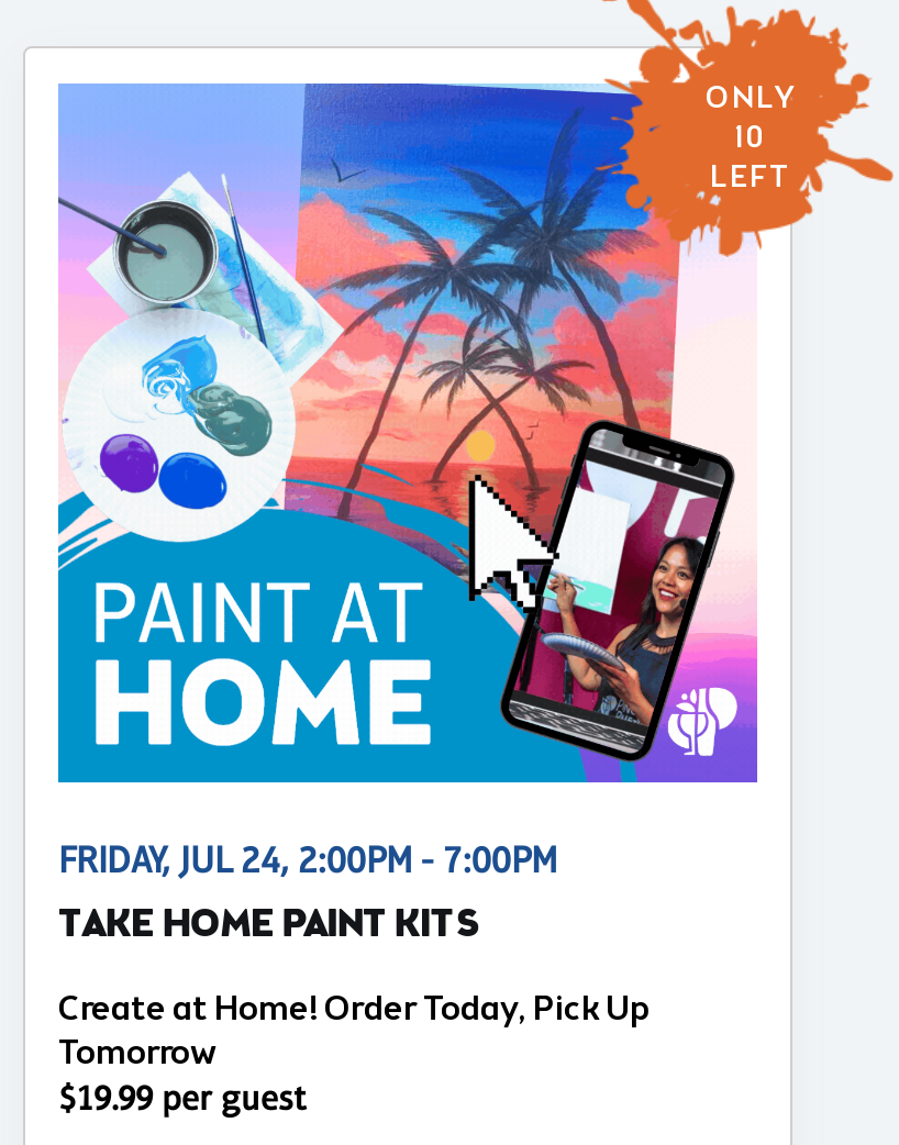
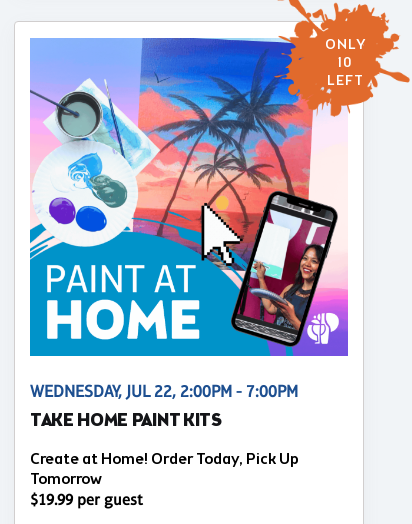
[434,446,559,613] [image] -> [200,202,255,279] [image]
[58,840,557,881] FRIDAY, JUL 24, 2:00PM - 7:00PM -> [30,382,298,401] WEDNESDAY, JUL 22, 2:00PM - 7:00PM

